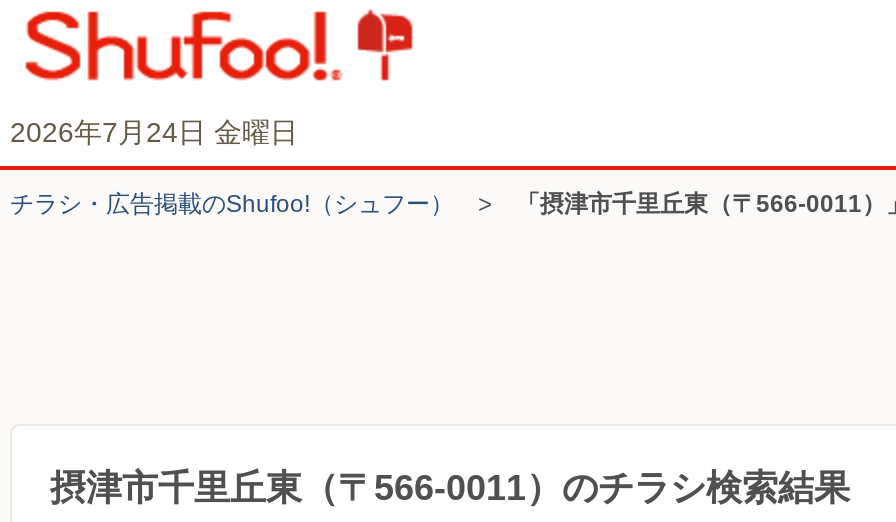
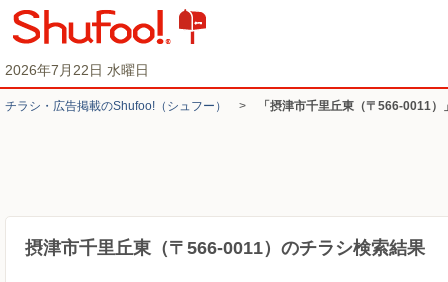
[10,116,298,148] 2026年7月24日 金曜日 -> [5,62,149,78] 2026年7月22日 水曜日

